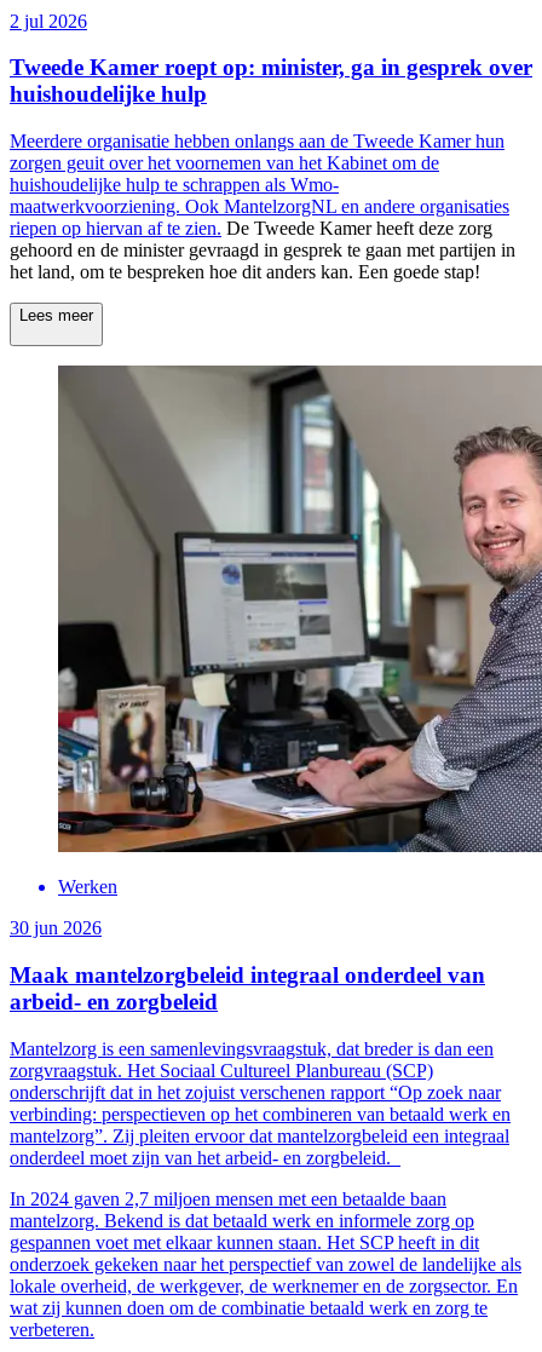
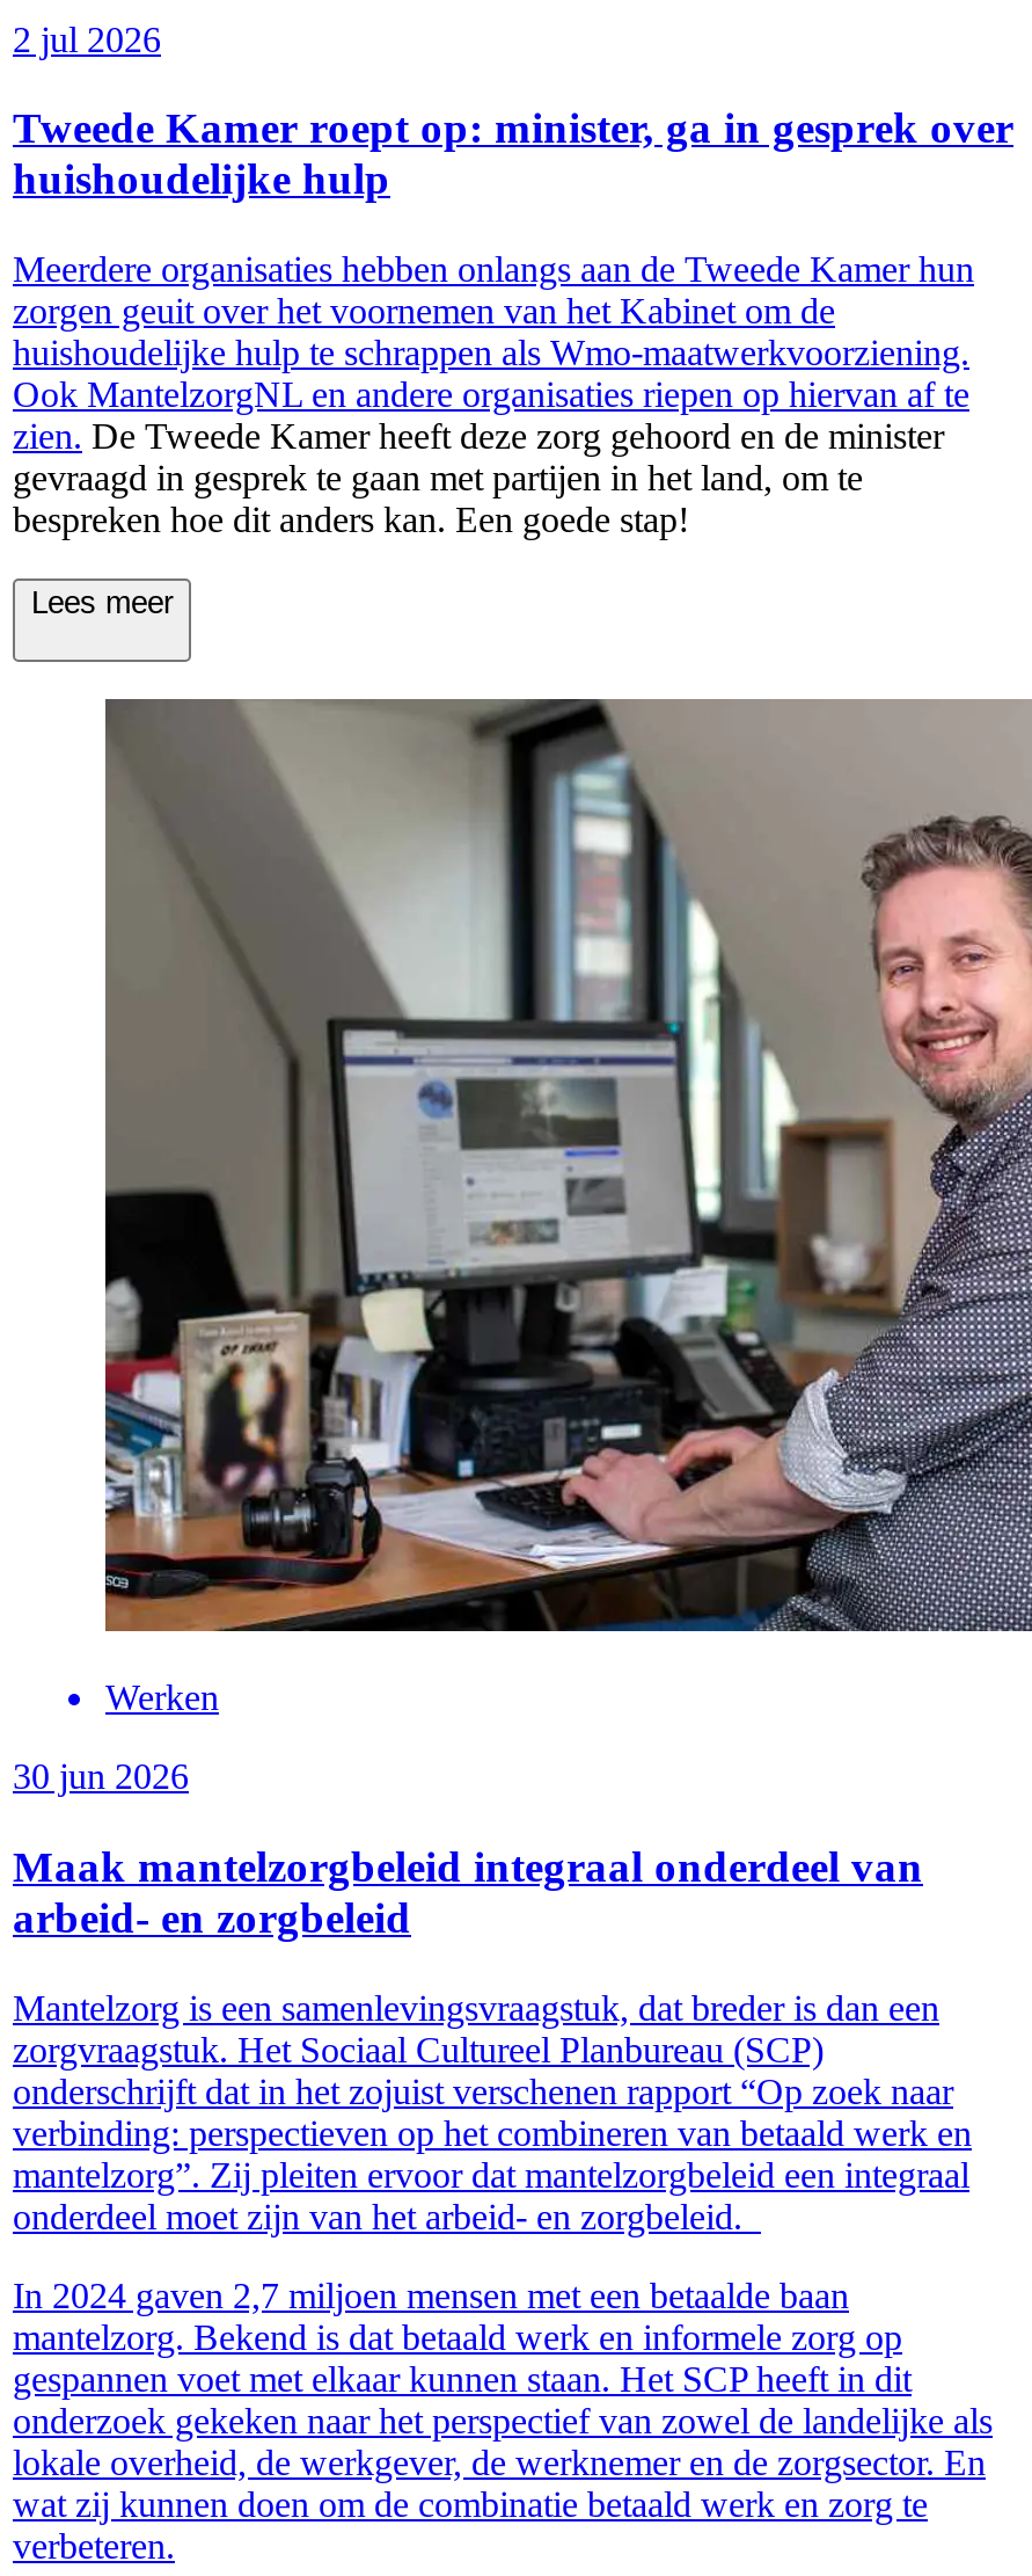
[10,131,504,151] Meerdere organisatie hebben onlangs aan de Tweede Kamer hun -> [13,249,974,289] Meerdere organisaties hebben onlangs aan de Tweede Kamer hun

